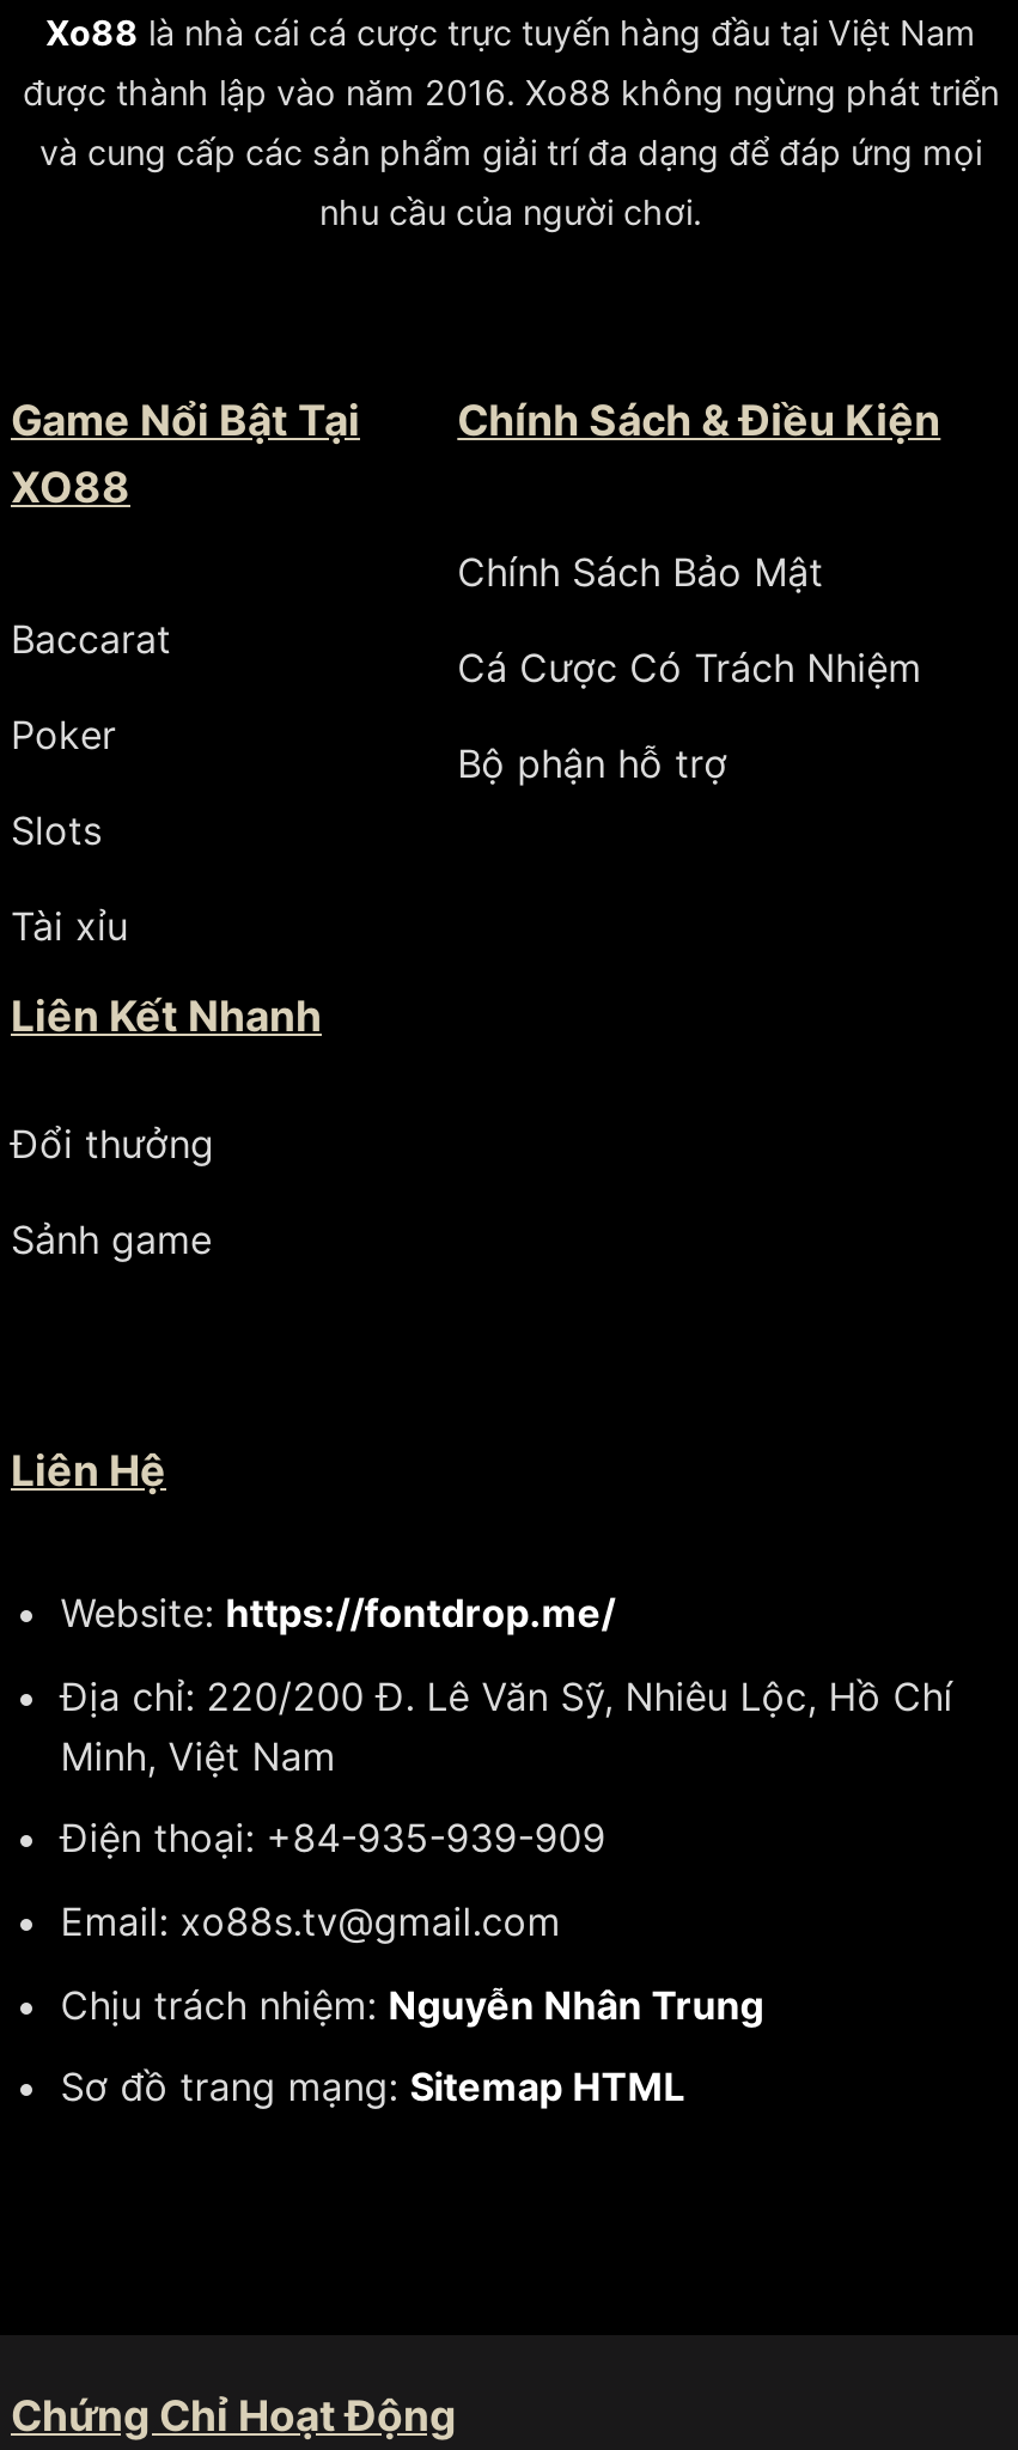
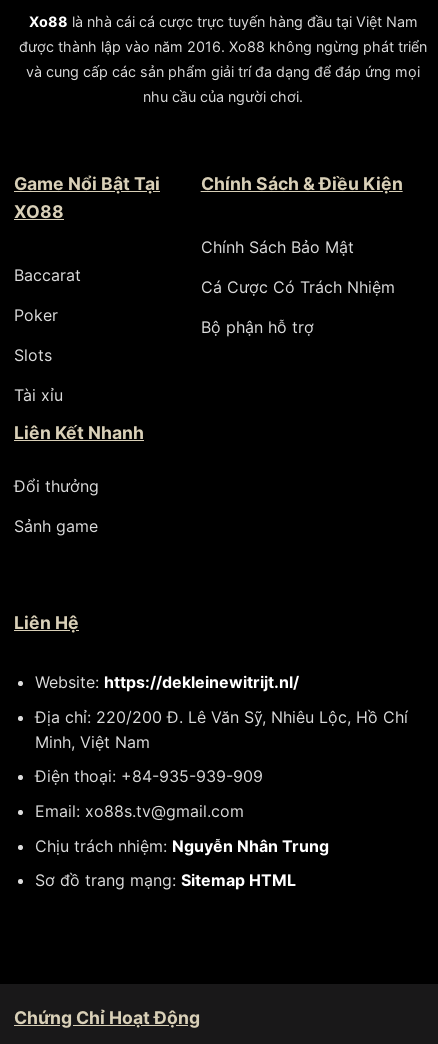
[61,1589,616,1637] Website: https://fontdrop.me/ -> [35,672,299,692] Website: https://dekleinewitrijt.nl/

